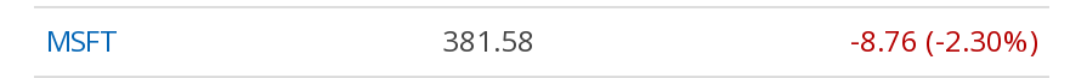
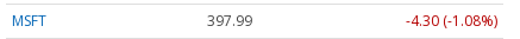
[442,19,534,60] 381.58 -> [207,10,252,30] 397.99
[850,19,1037,60] -8.76 (-2.30%) -> [406,10,497,30] -4.30 (-1.08%)

